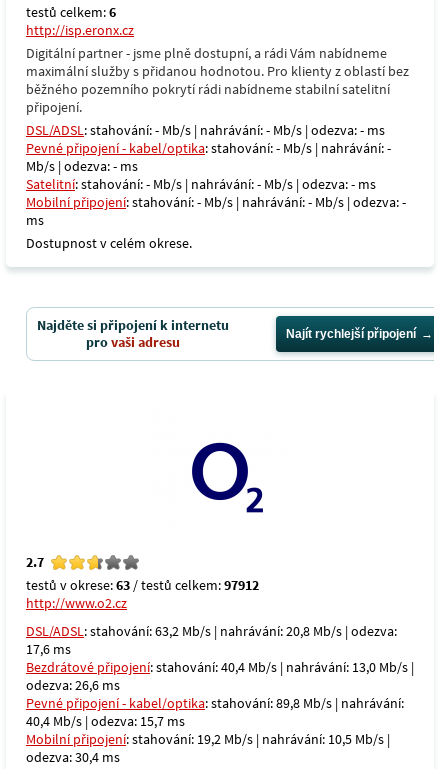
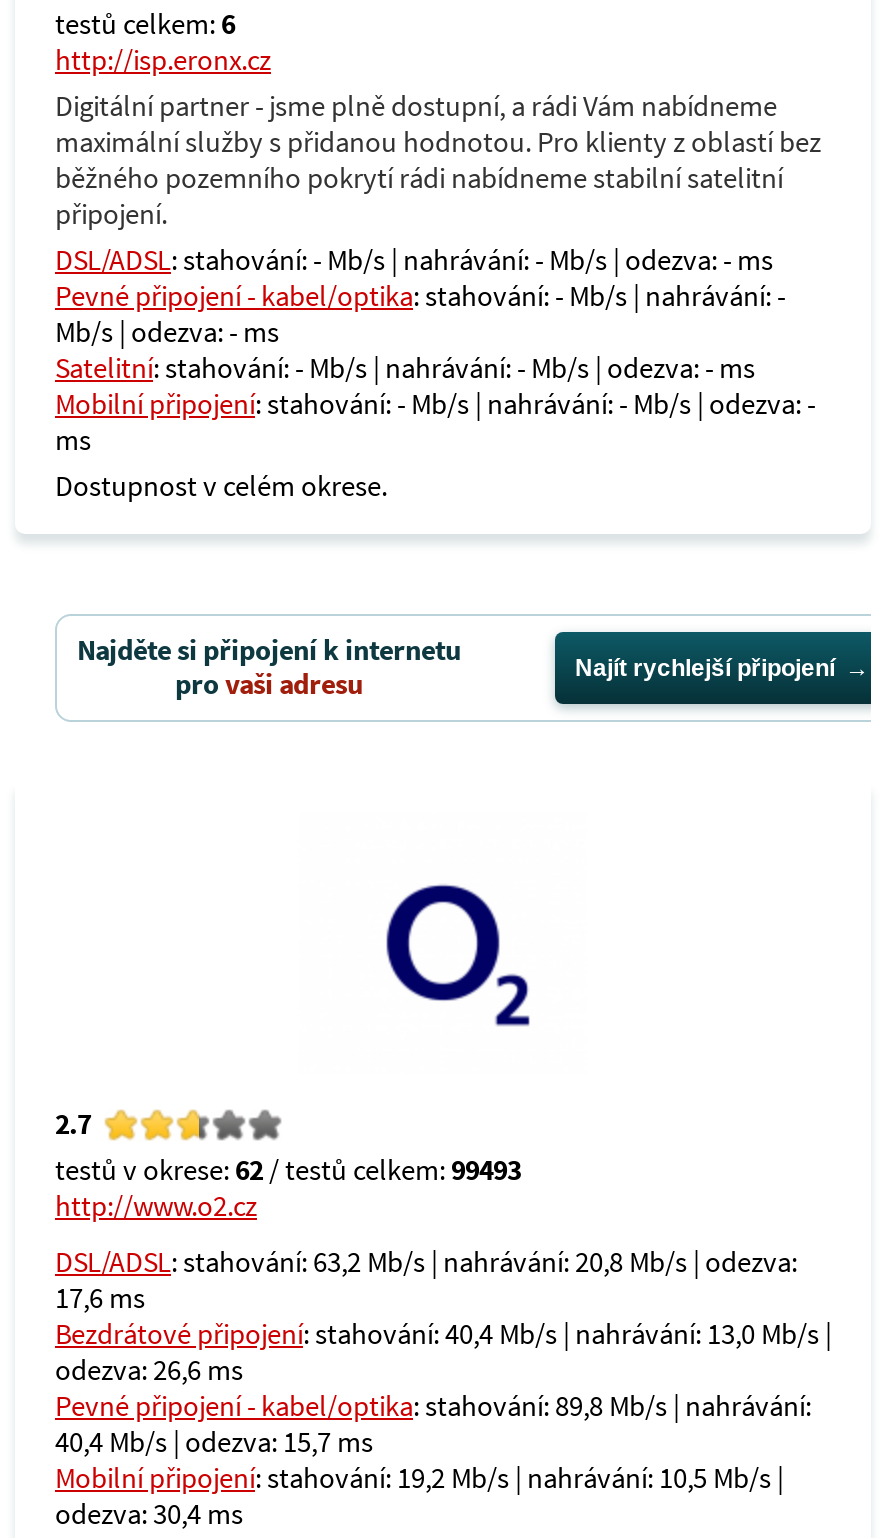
[26,576,259,594] testů v okrese: 63 / testů celkem: 97912 -> [55,1152,521,1188] testů v okrese: 62 / testů celkem: 99493

